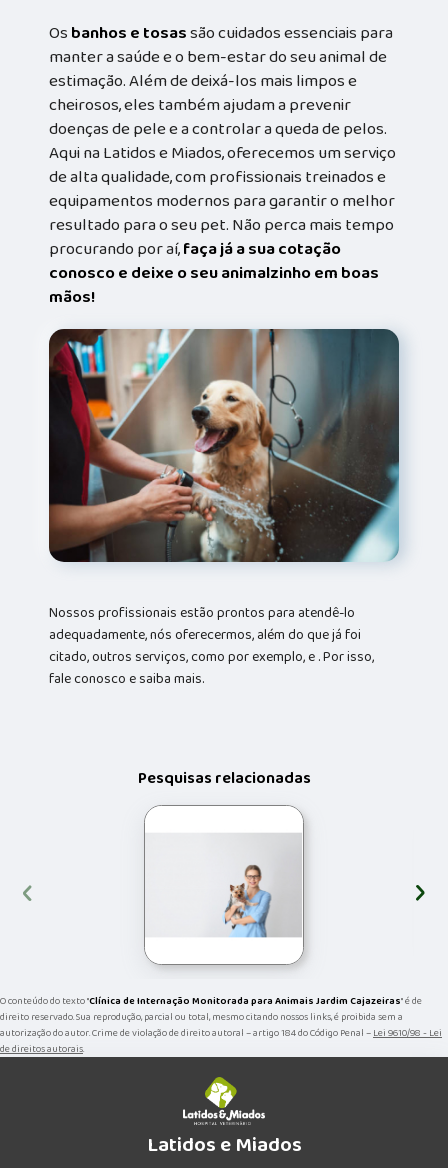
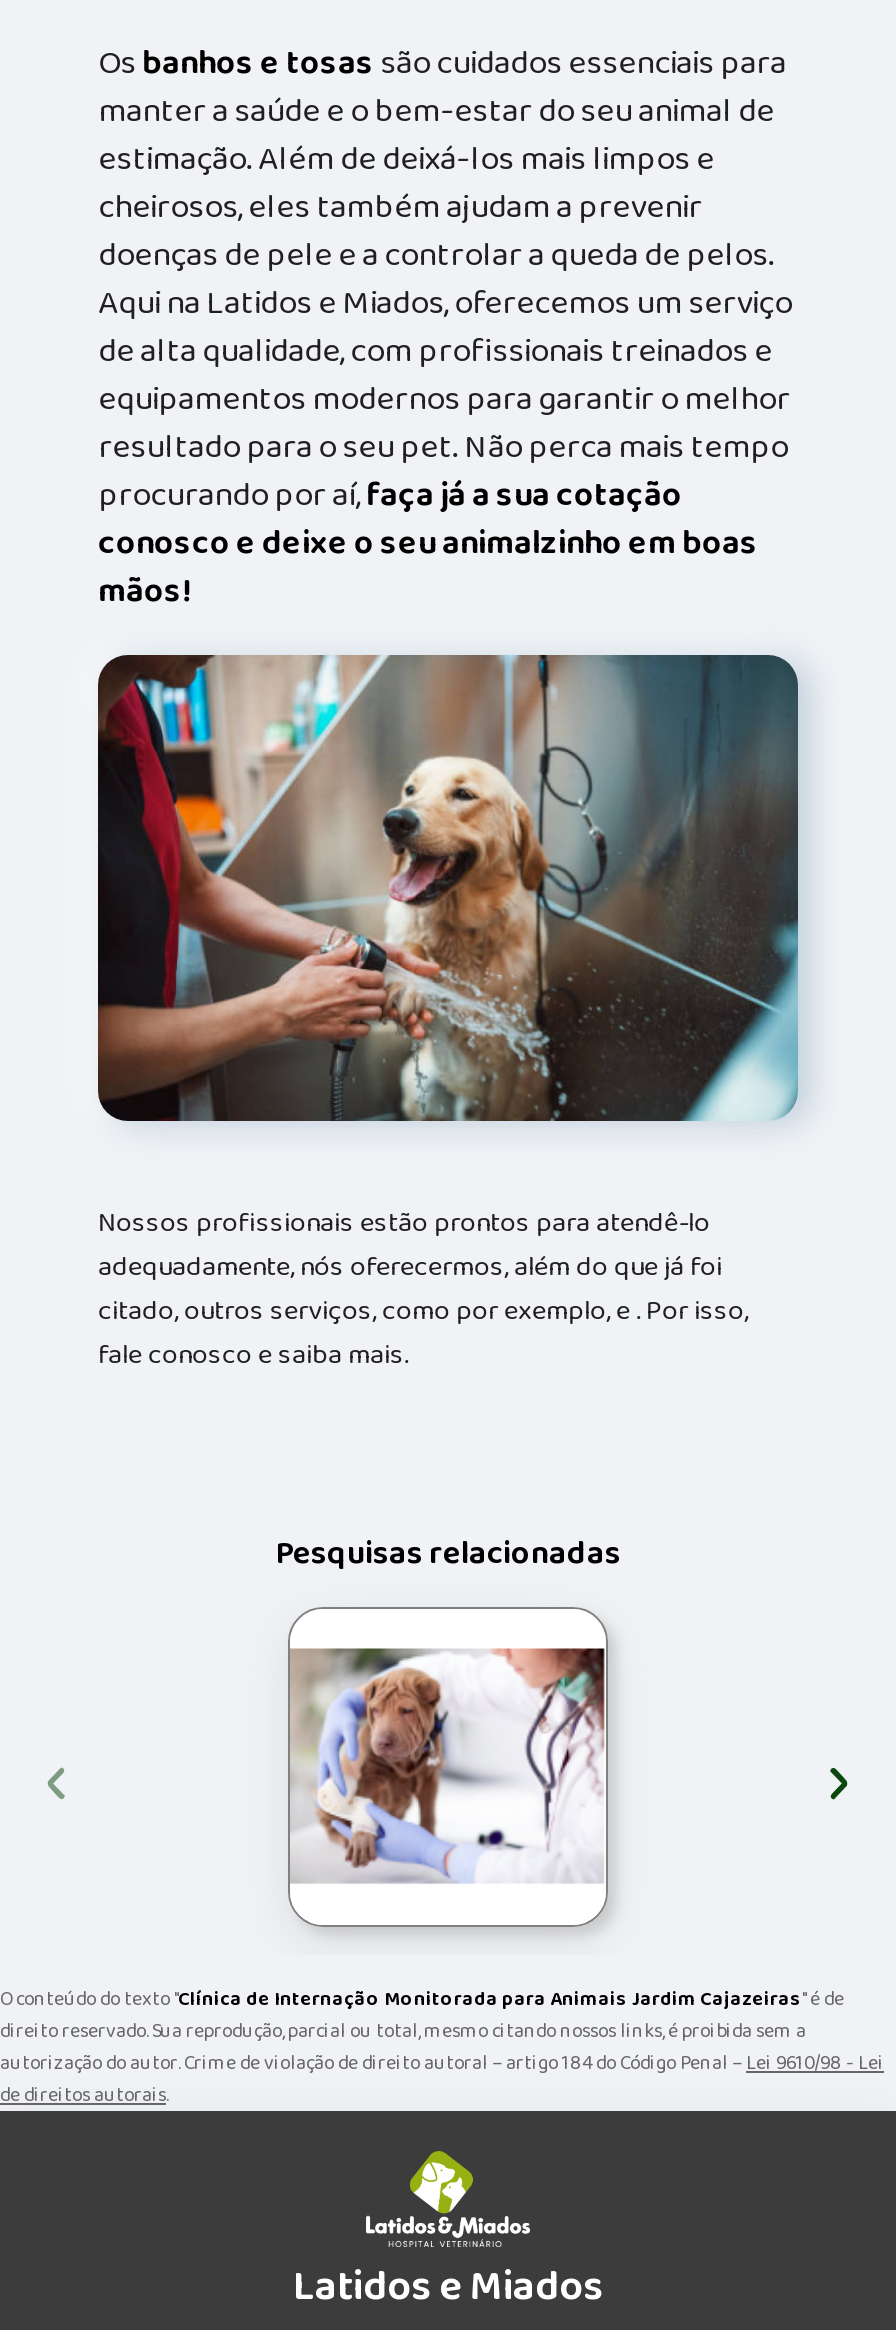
[145,826,303,943] [image] -> [288,1647,606,1885] [image]

